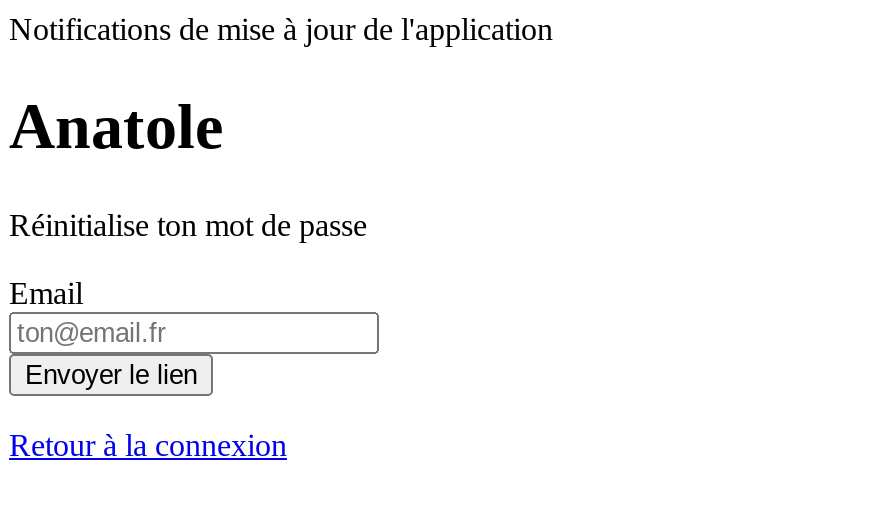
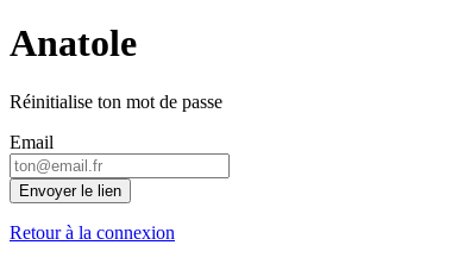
[9,12,553,46] Notifications de mise à jour de l'application -> none

